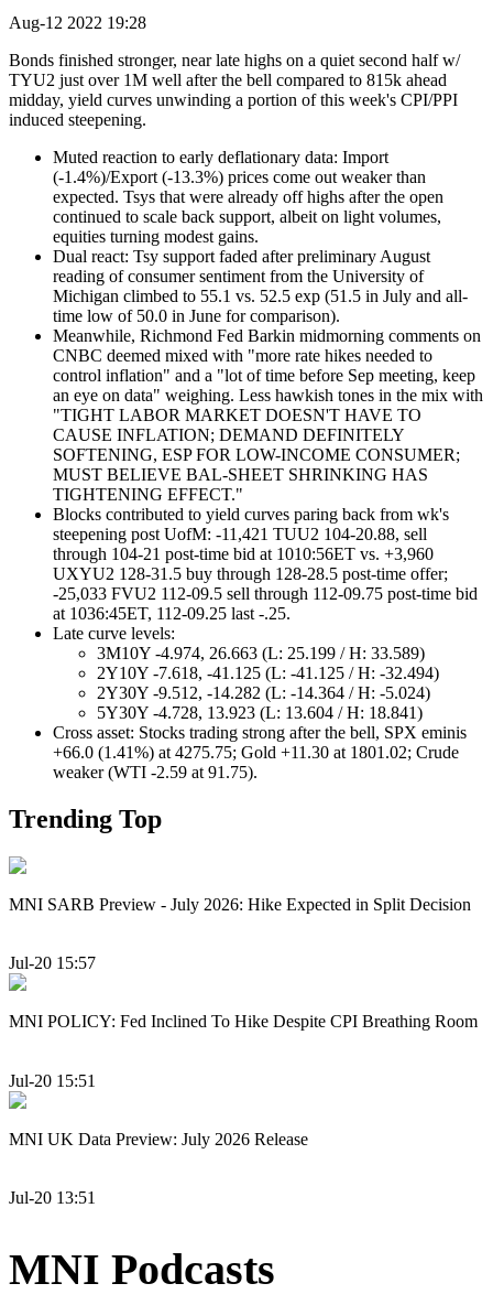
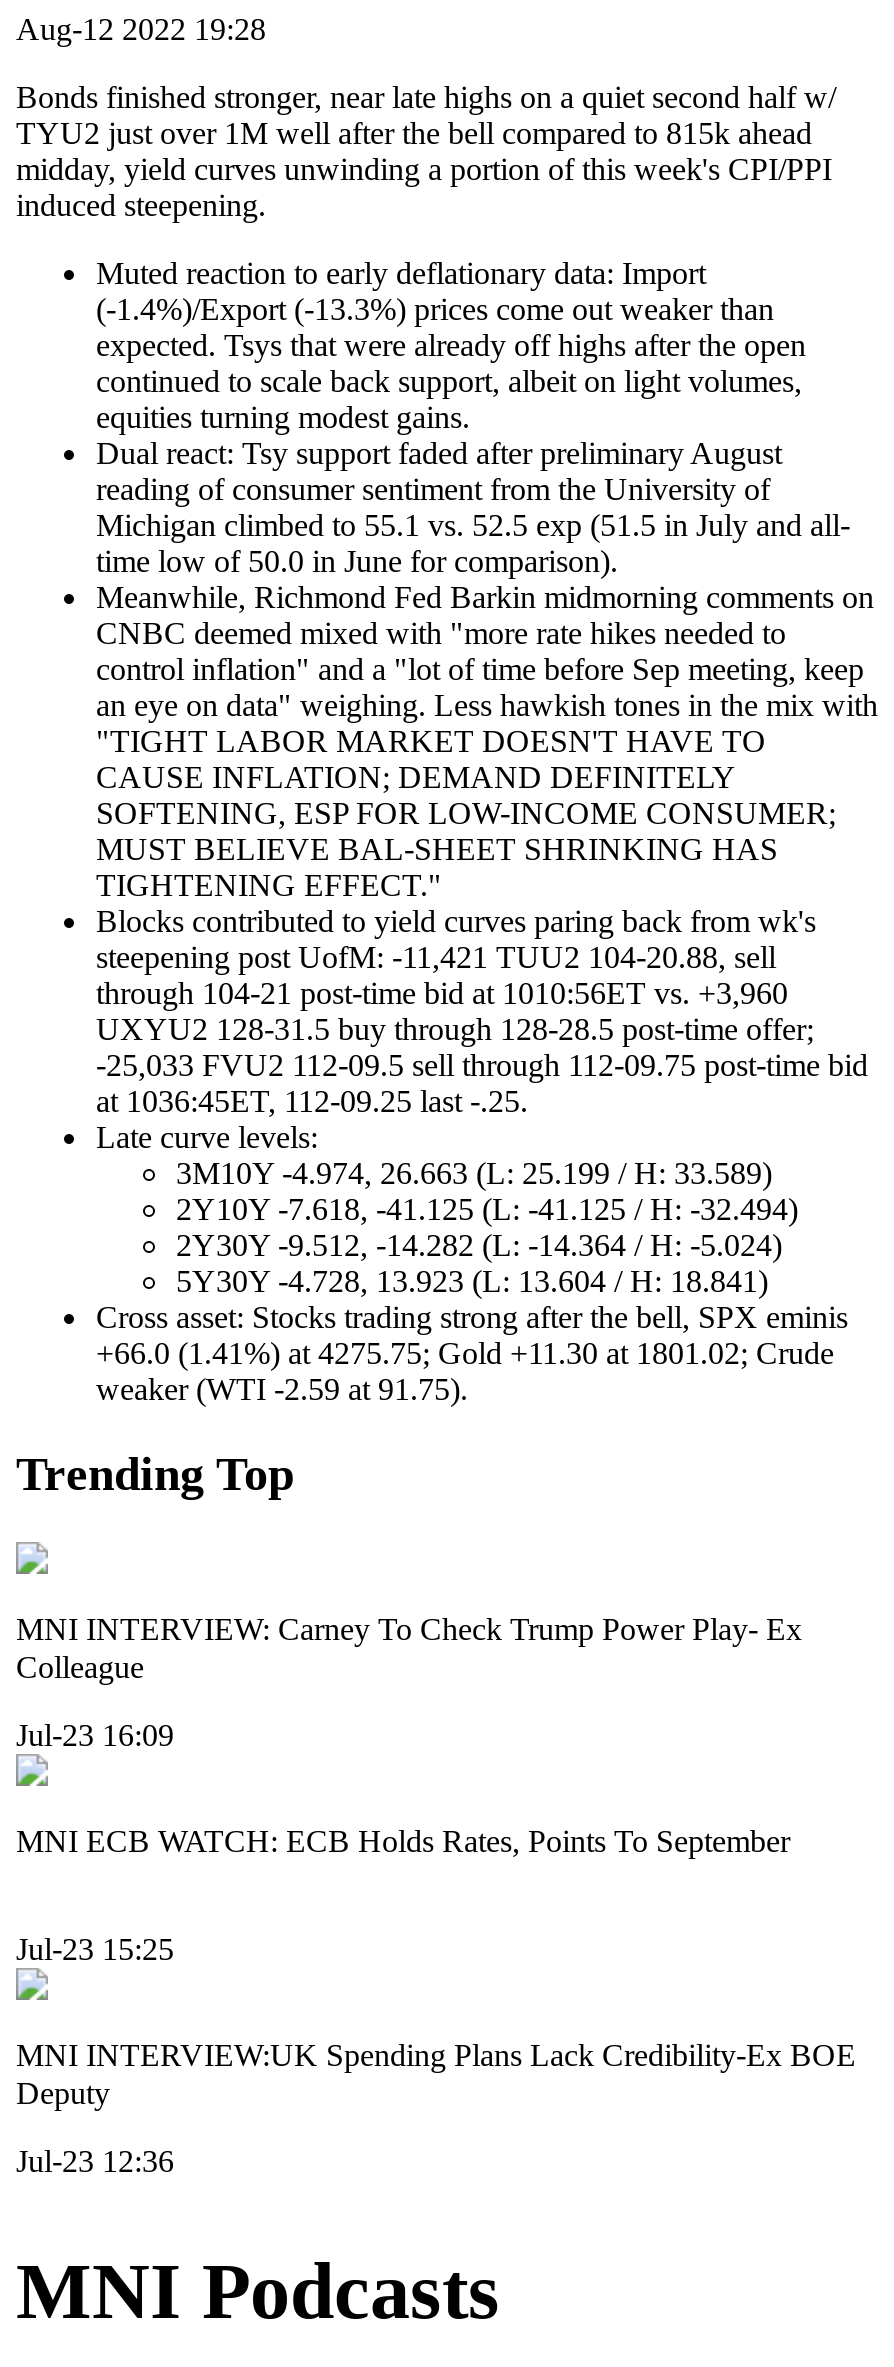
[9,895,471,913] MNI SARB Preview - July 2026: Hike Expected in Split Decision -> [16,1612,802,1684] MNI INTERVIEW: Carney To Check Trump Power Play- Ex | Colleague
[9,954,96,972] Jul-20 15:57 -> [16,1718,174,1752] Jul-23 16:09
[9,1012,478,1031] MNI POLICY: Fed Inclined To Hike Despite CPI Breathing Room -> [16,1824,790,1858] MNI ECB WATCH: ECB Holds Rates, Points To September
[9,1071,96,1090] Jul-20 15:51 -> [16,1931,174,1965] Jul-23 15:25
[9,1129,308,1148] MNI UK Data Preview: July 2026 Release -> [16,2037,856,2109] MNI INTERVIEW:UK Spending Plans Lack Credibility-Ex BOE | Deputy
[9,1188,96,1207] Jul-20 13:51 -> [16,2144,174,2178] Jul-23 12:36

